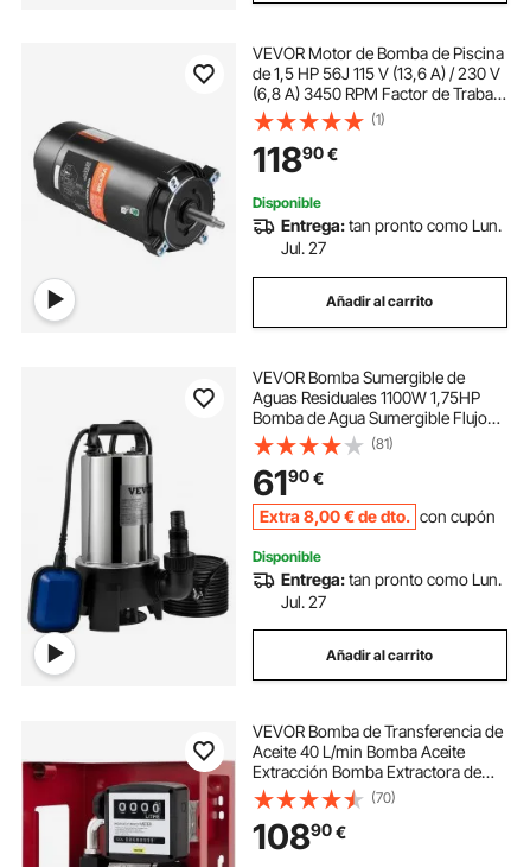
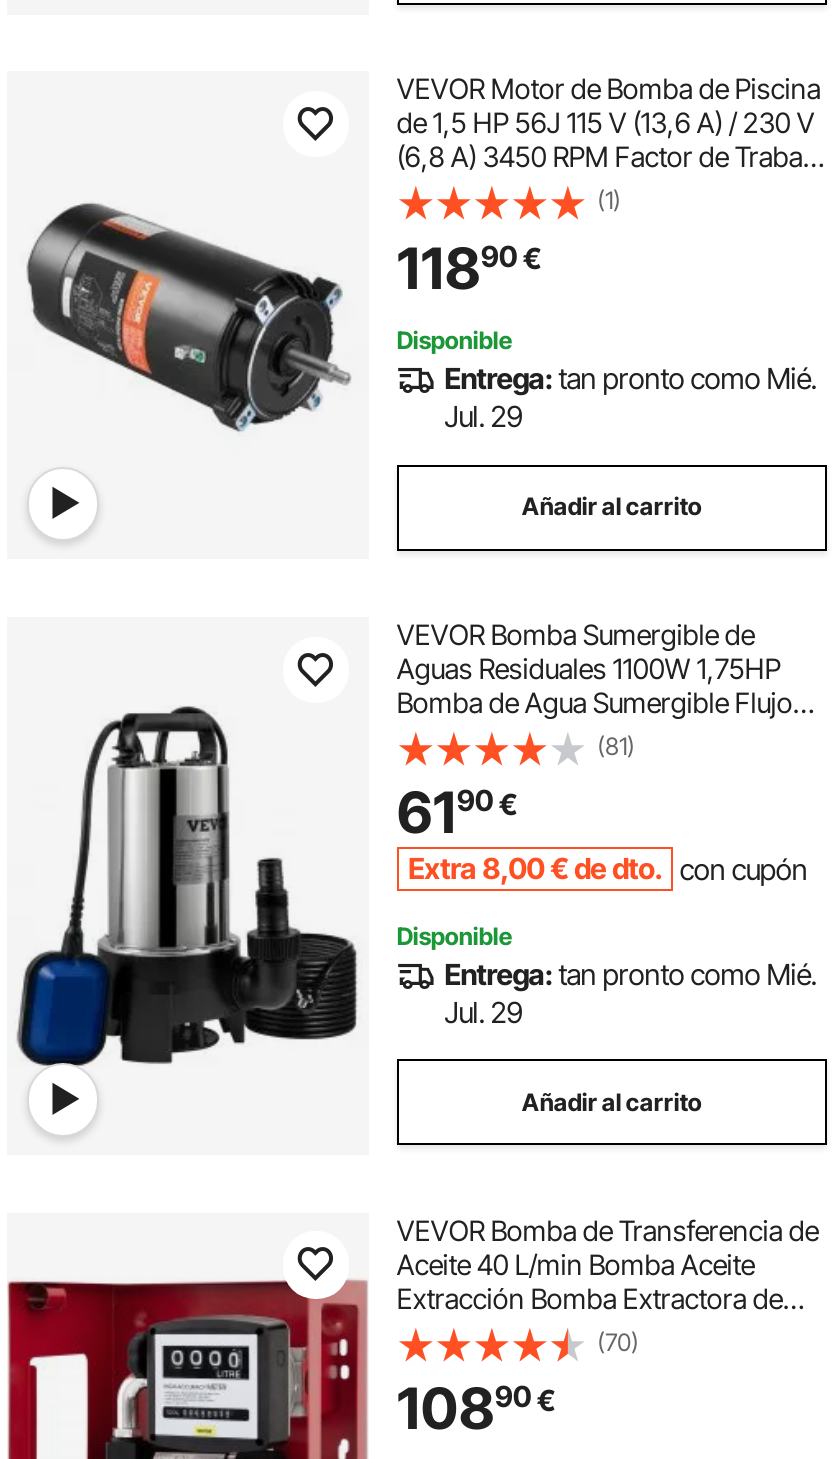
[281,215,501,235] Entrega: tan pronto como Lun. -> [444,361,816,395] Entrega: tan pronto como Mié.
[281,238,326,258] Jul. 27 -> [444,399,522,433] Jul. 29
[281,569,501,589] Entrega: tan pronto como Lun. -> [444,957,816,991] Entrega: tan pronto como Mié.
[281,592,326,612] Jul. 27 -> [444,995,522,1029] Jul. 29

